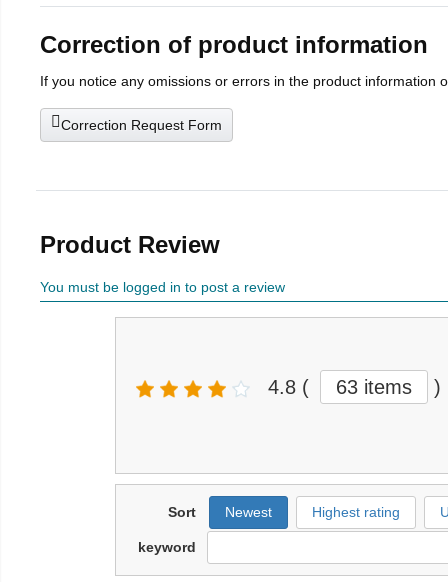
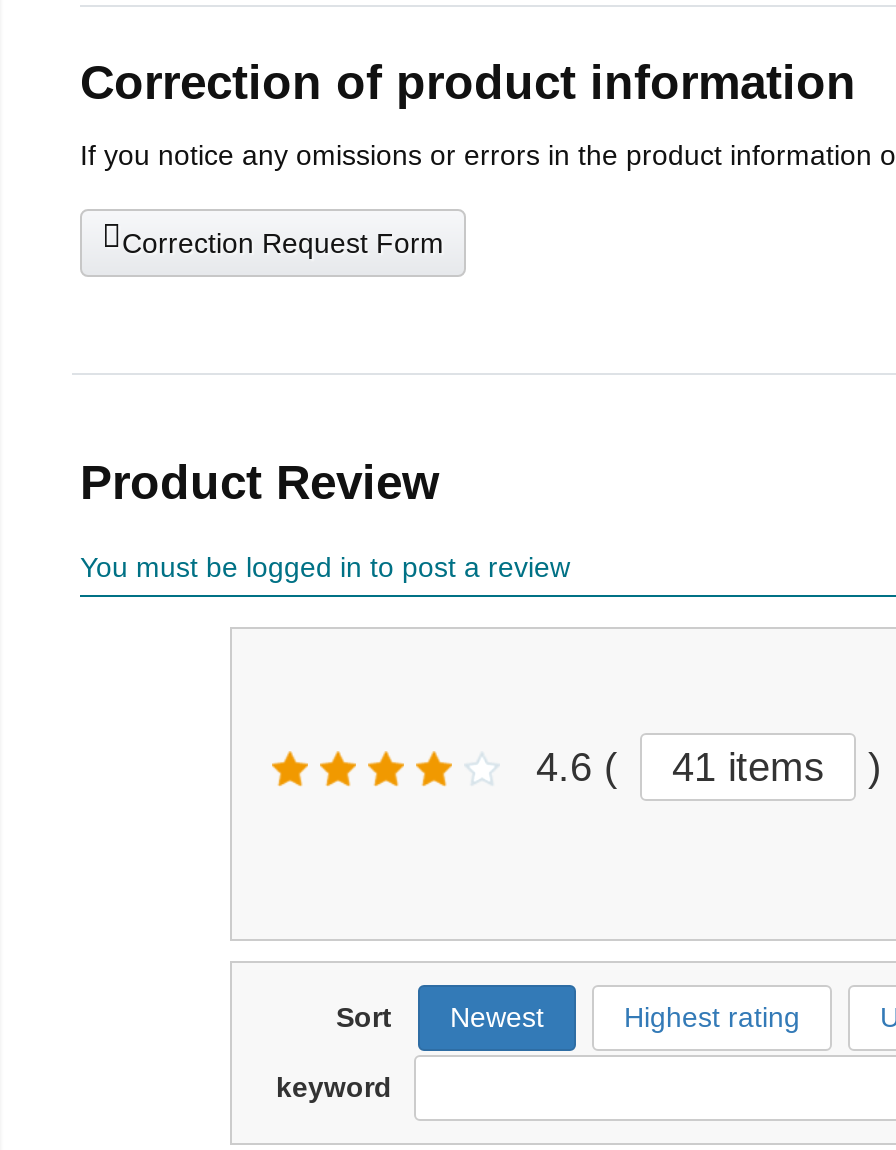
[262,376,315,398] 4.8 ( -> [524,745,630,789] 4.6 (
[336,376,412,398] 63 items -> [672,745,824,789] 41 items

